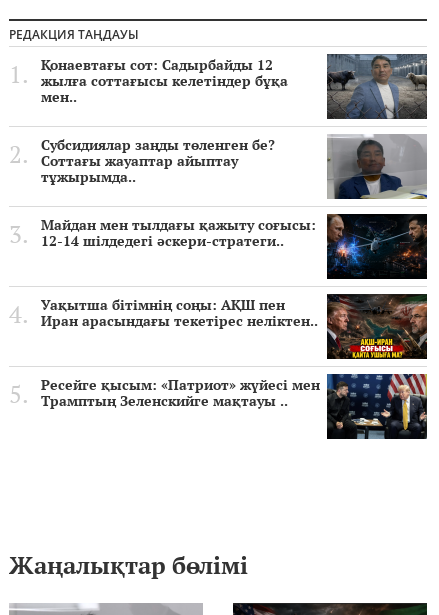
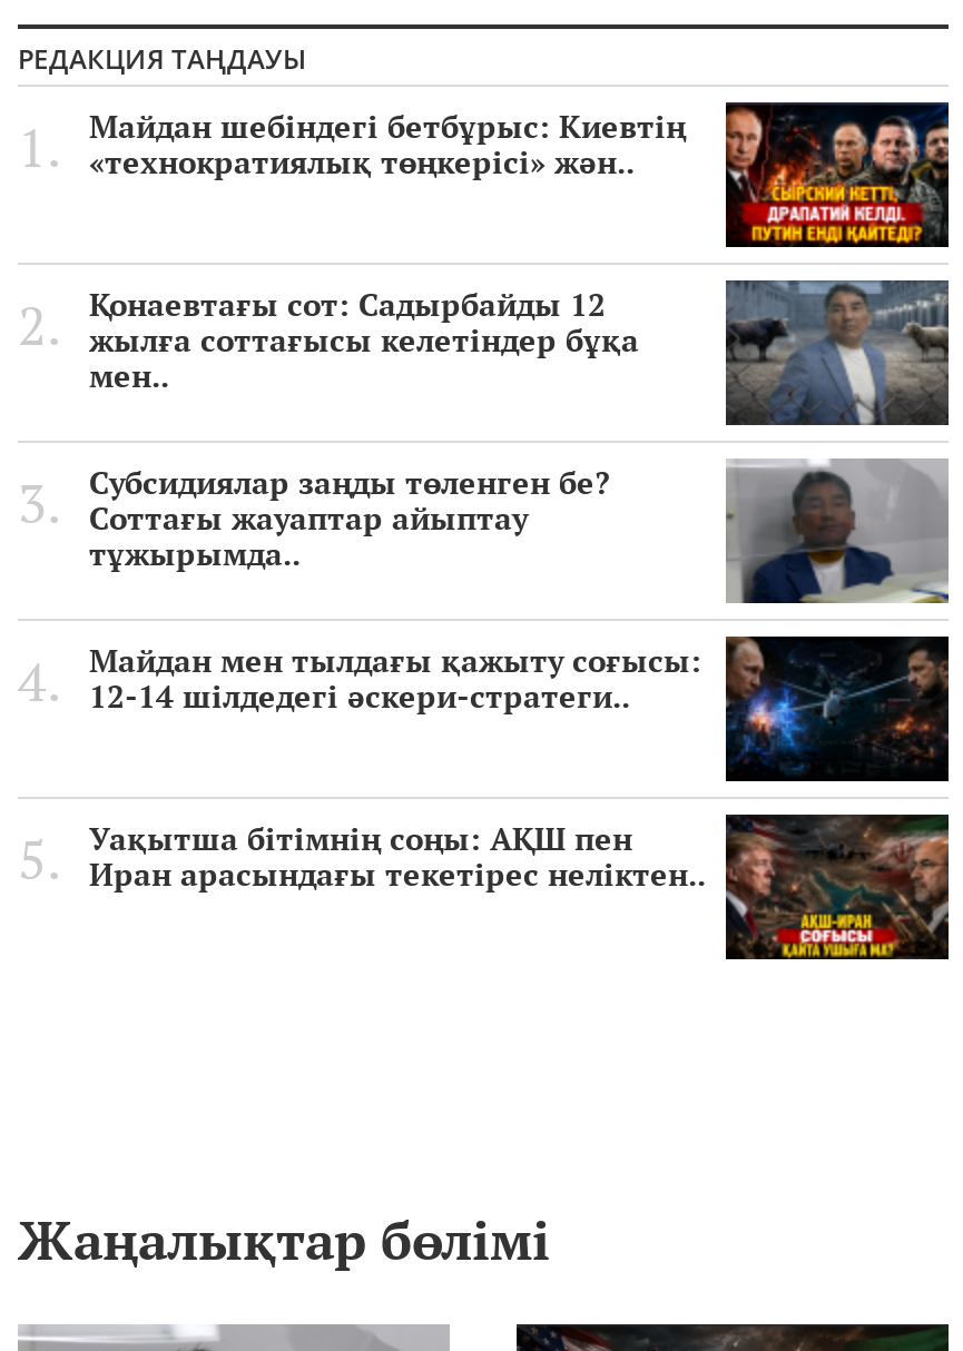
none -> [89,102,951,247] [image] | Майдан шебіндегі бетбұрыс: Киевтің | «технократиялық төңкерісі» жән..
moved [41,53,429,330] -> [89,278,953,895]: [image] | Қонаевтағы сот: Садырбайды 12 | жылға соттағысы келетіндер бұқа | ... | Уақытша бітімнің соңы: АҚШ пен | Иран арасындағы текетірес неліктен..
[41,373,428,440] [image] | Ресейге қысым: «Патриот» жүйесі мен | Трамптың Зеленскийге мақтауы .. -> none

